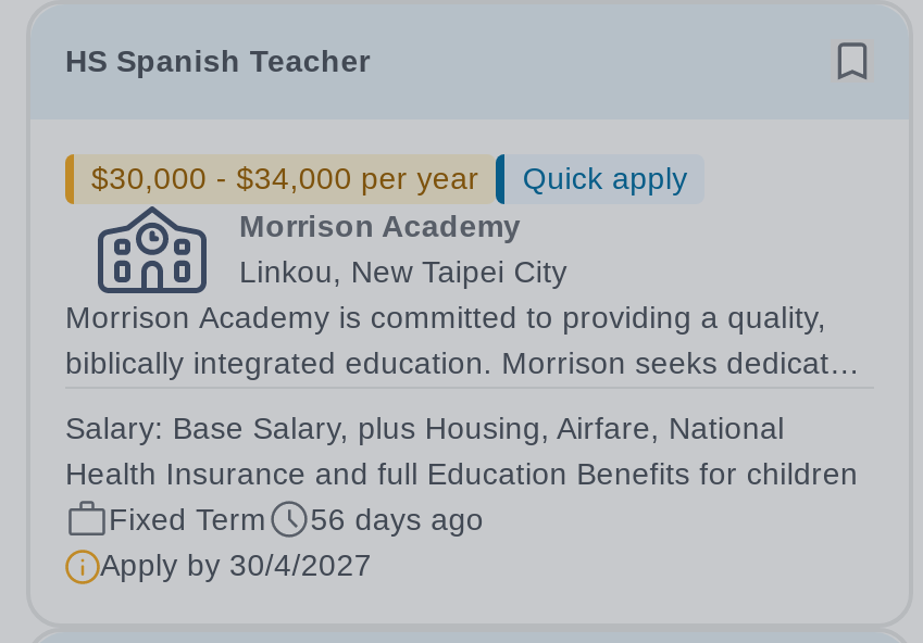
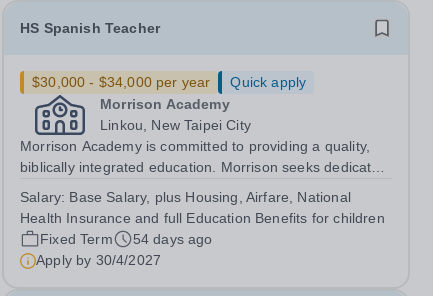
[109,502,484,537] Fixed Term 56 days ago -> [40,231,213,247] Fixed Term 54 days ago

